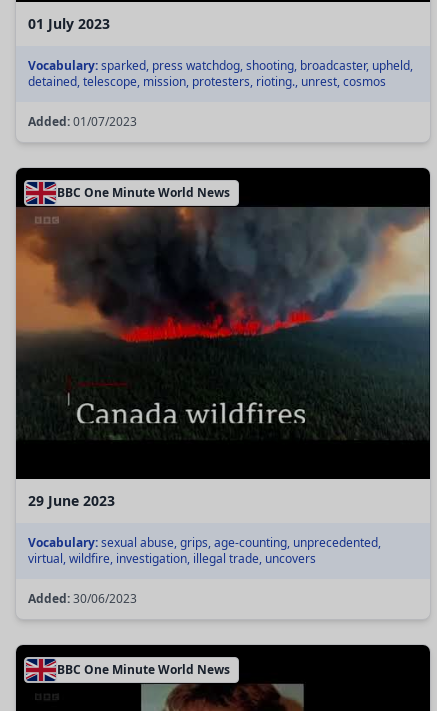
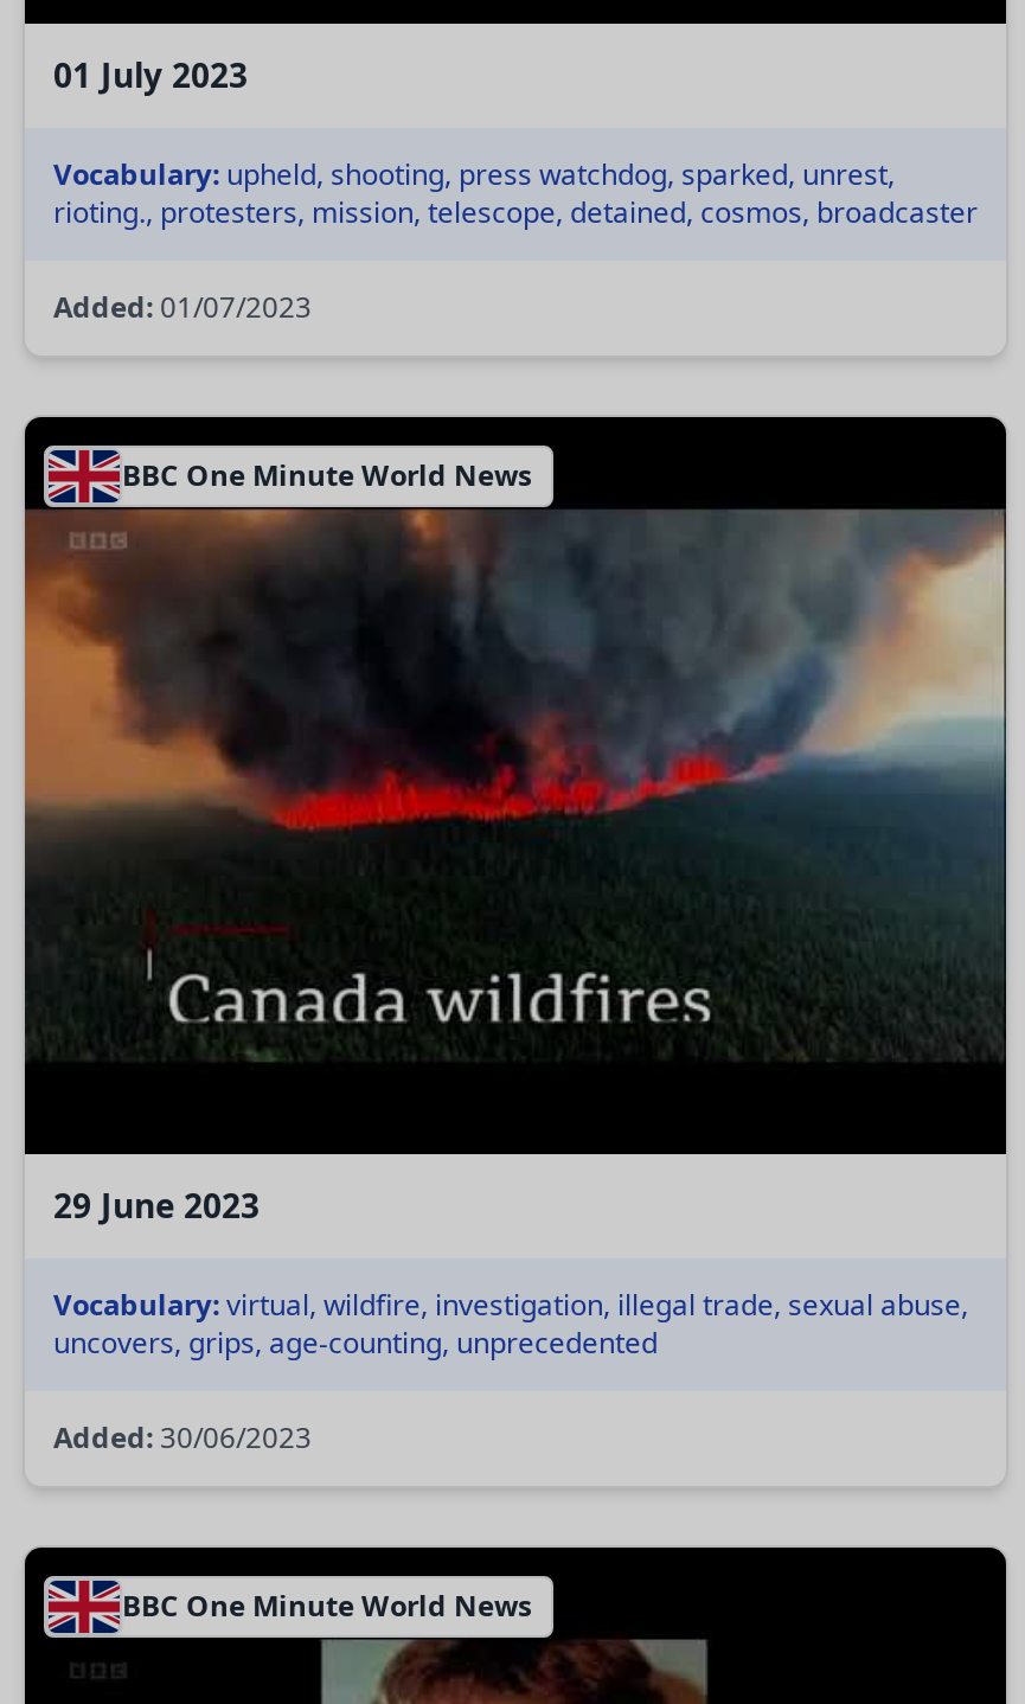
[28,57,413,74] Vocabulary: sparked, press watchdog, shooting, broadcaster, upheld, -> [53,154,895,195] Vocabulary: upheld, shooting, press watchdog, sparked, unrest,
[28,73,386,90] detained, telescope, mission, protesters, rioting., unrest, cosmos -> [53,192,978,232] rioting., protesters, mission, telescope, detained, cosmos, broadcaster
[28,534,381,567] Vocabulary: sexual abuse, grips, age-counting, unprecedented, | virtual, wildfire, investigation, illegal trade, uncovers -> [53,1284,968,1362] Vocabulary: virtual, wildfire, investigation, illegal trade, sexual abuse, | uncovers, grips, age-counting, unprecedented

